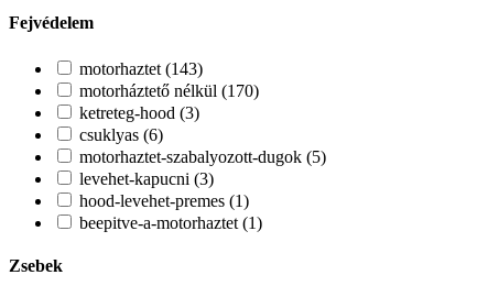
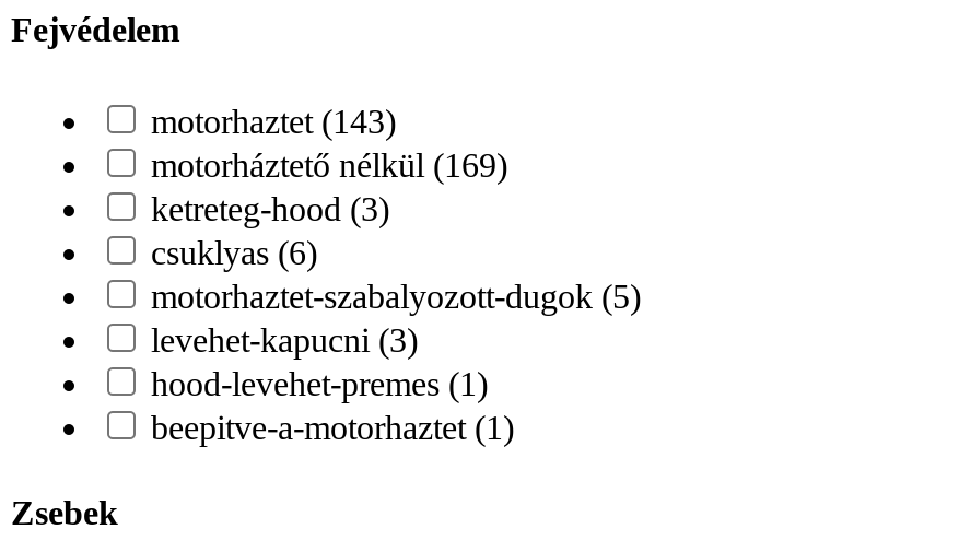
[79,81,259,100] motorháztető nélkül (170) -> [151,146,507,183] motorháztető nélkül (169)

